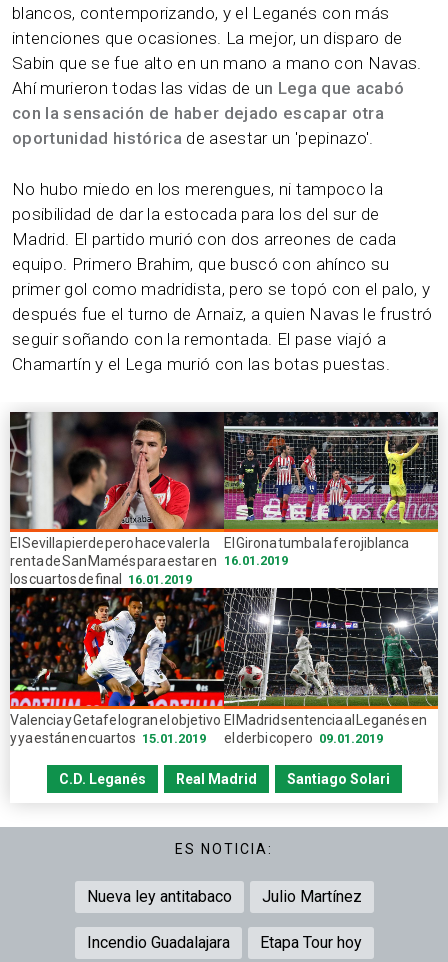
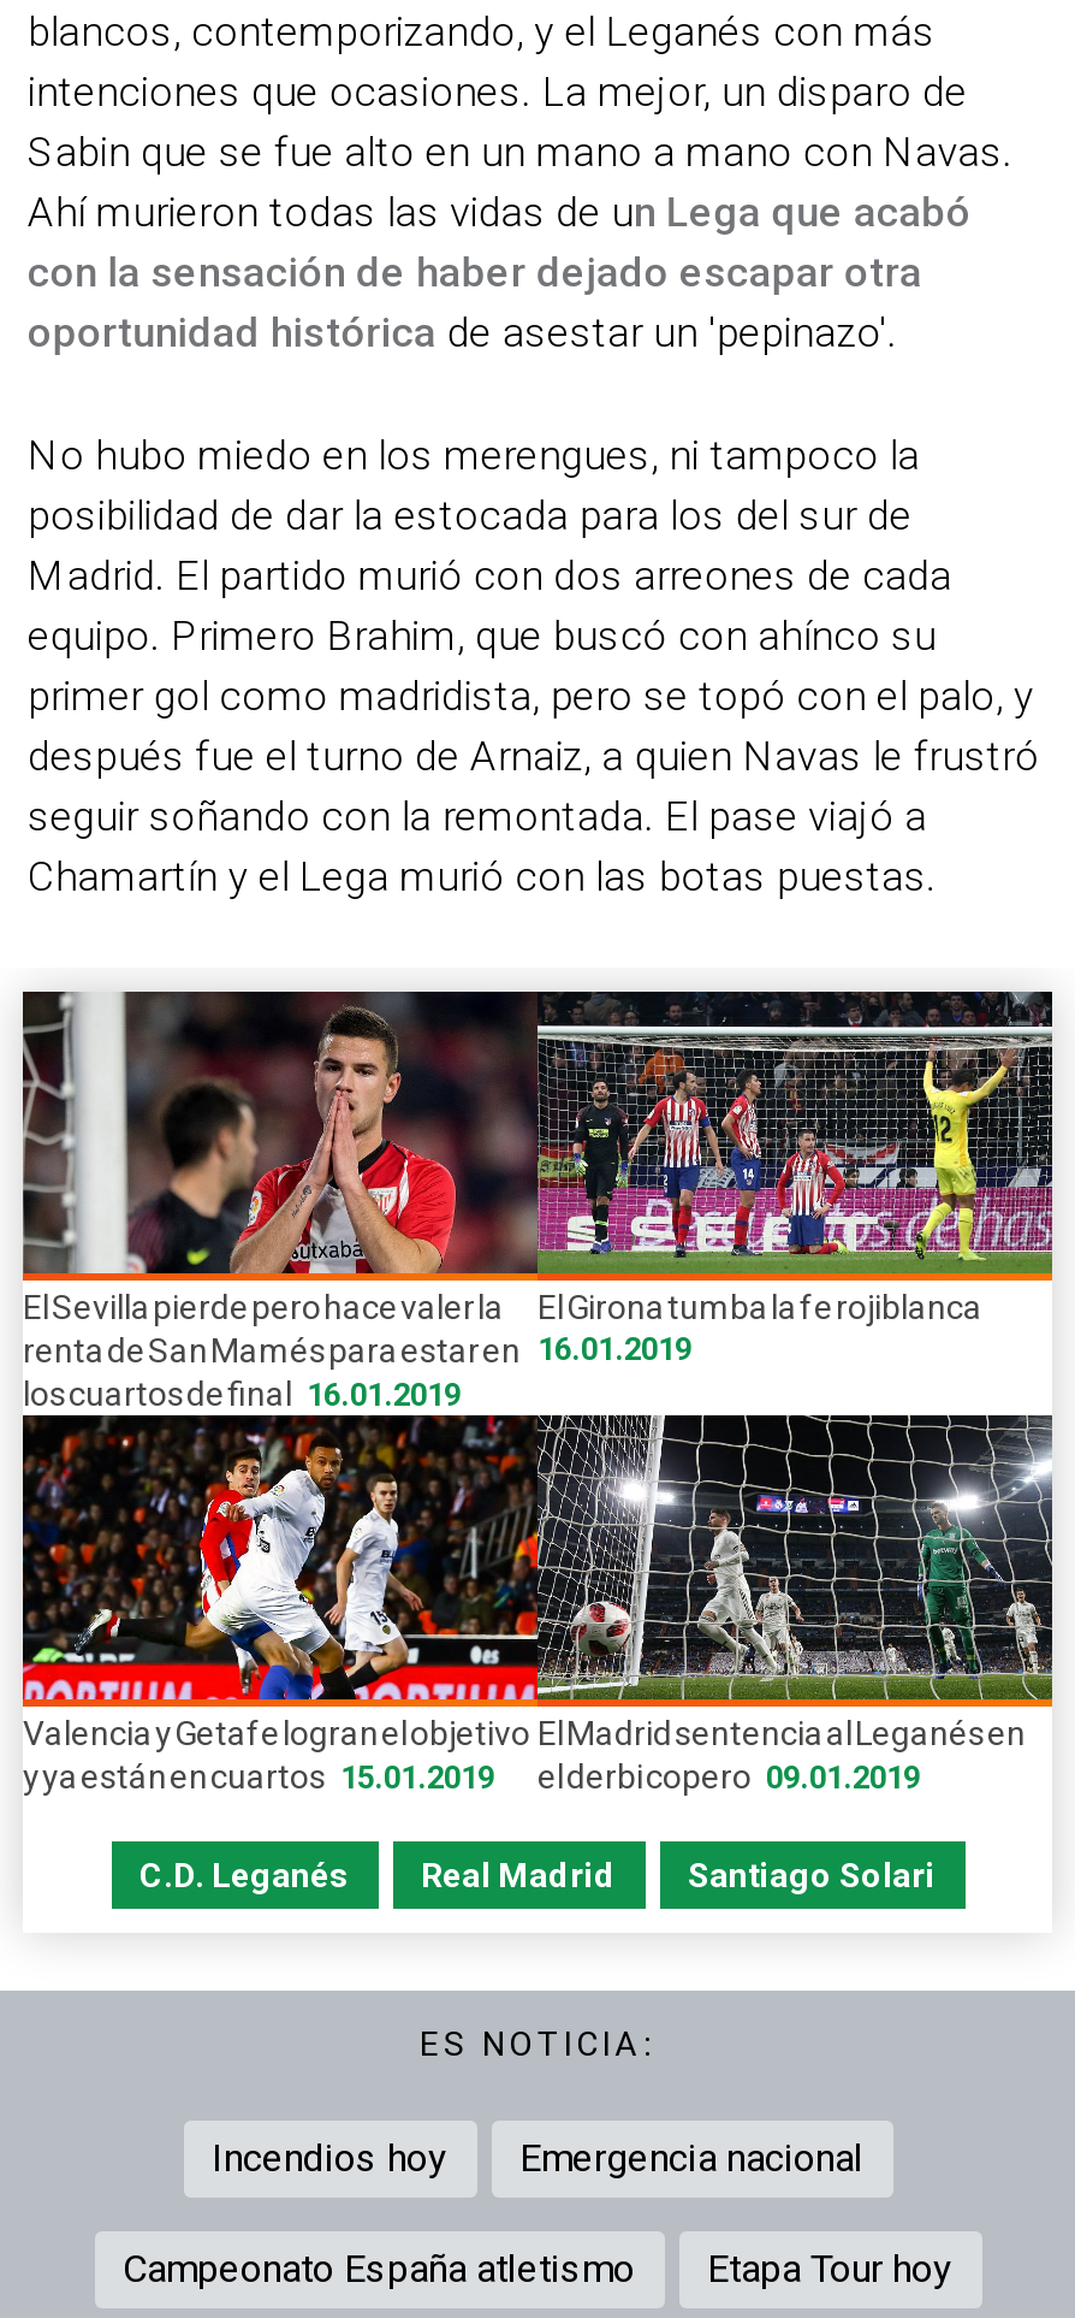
[86,887,361,906] Nueva ley antitabaco | Julio Martínez -> [212,2135,863,2180] Incendios hoy | Emergencia nacional
[86,933,229,952] Incendio Guadalajara -> [123,2245,635,2291] Campeonato España atletismo

